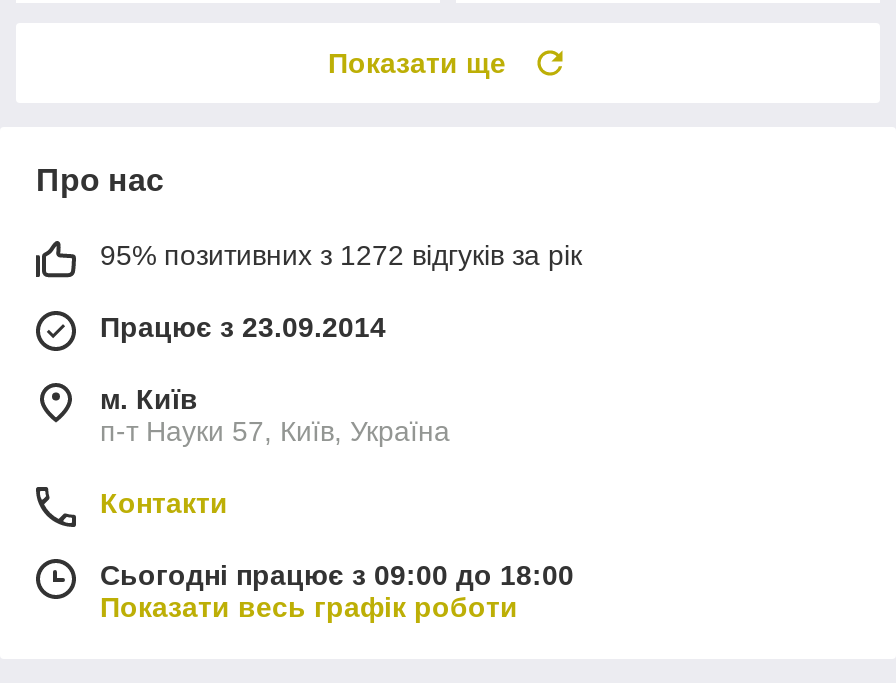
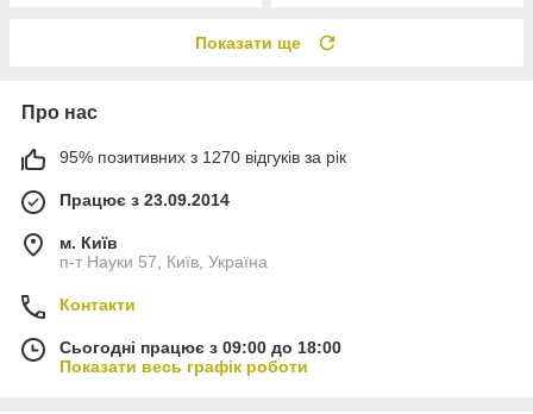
[100,239,582,271] 95% позитивних з 1272 відгуків за рік -> [59,147,346,166] 95% позитивних з 1270 відгуків за рік

